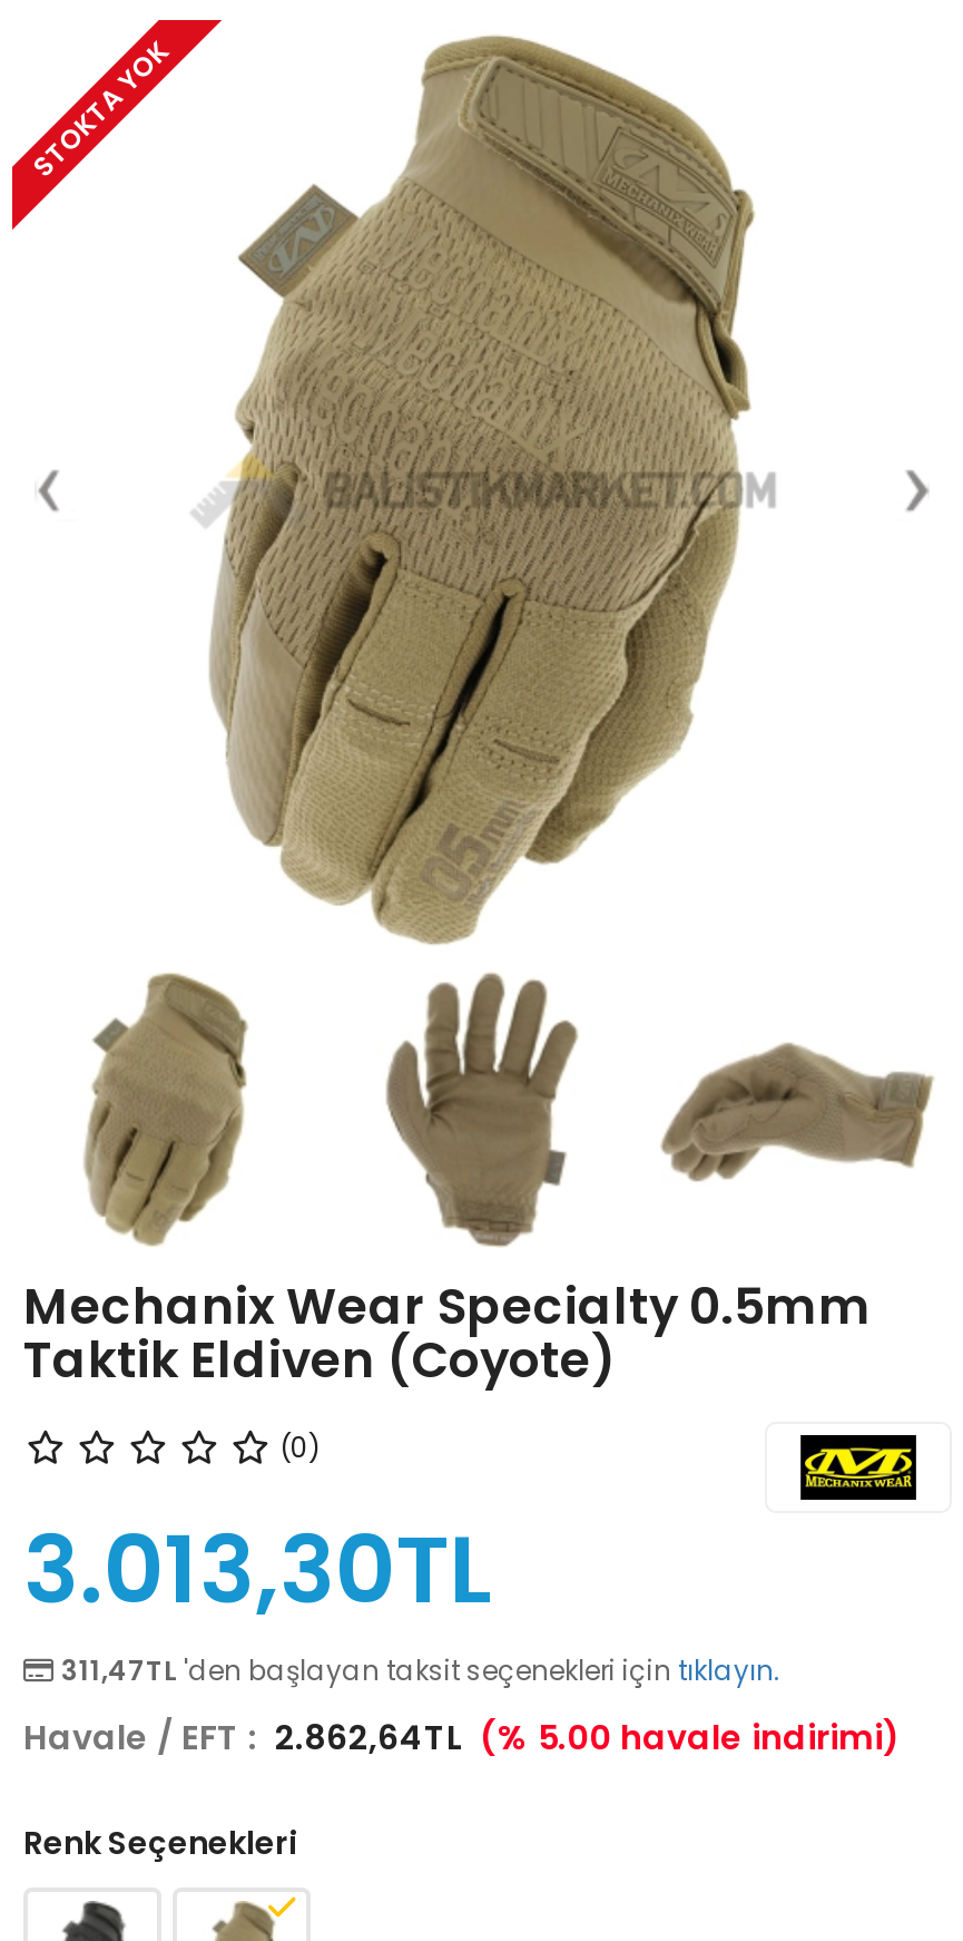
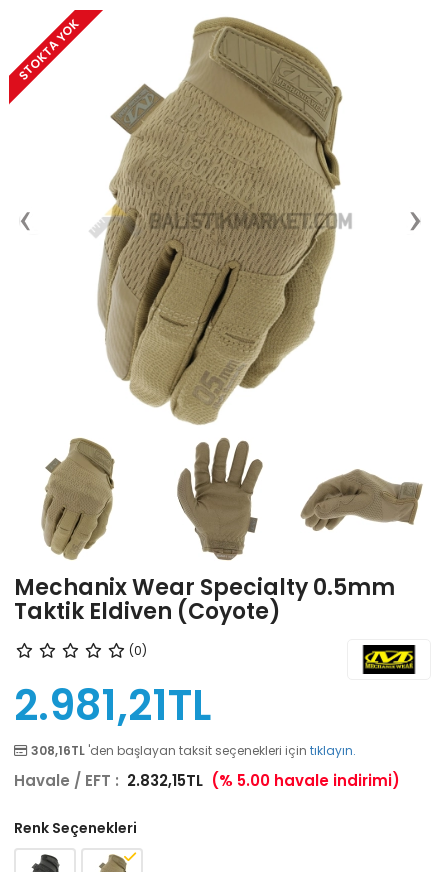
[23,1504,780,1689] 3.013,30TL | 311,47TL 'den başlayan taksit seçenekleri için tıklayın. -> [14,676,356,759] 2.981,21TL | 308,16TL 'den başlayan taksit seçenekleri için tıklayın.
[23,1714,901,1760] Havale / EFT : 2.862,64TL (% 5.00 havale indirimi) -> [14,770,400,791] Havale / EFT : 2.832,15TL (% 5.00 havale indirimi)

